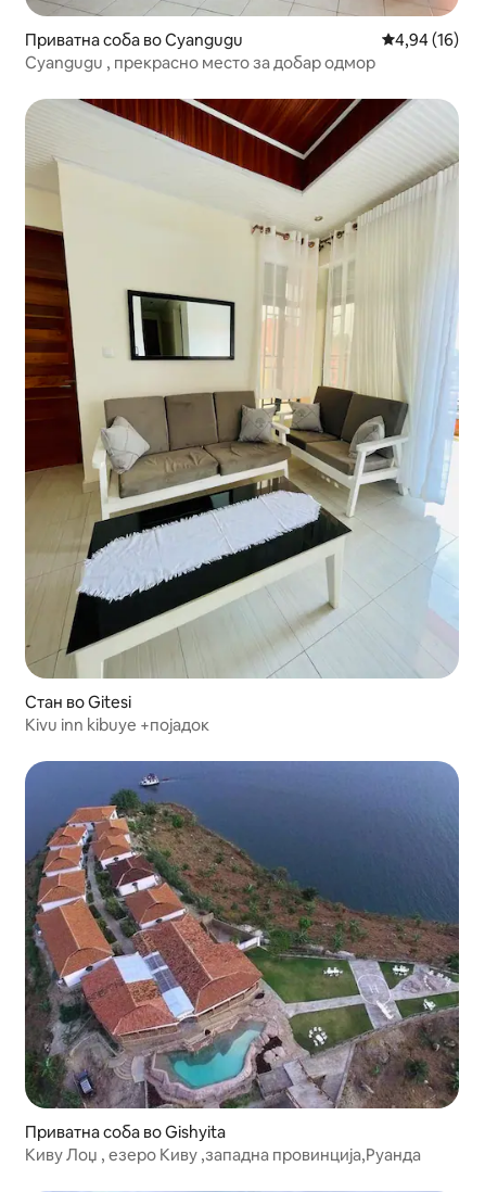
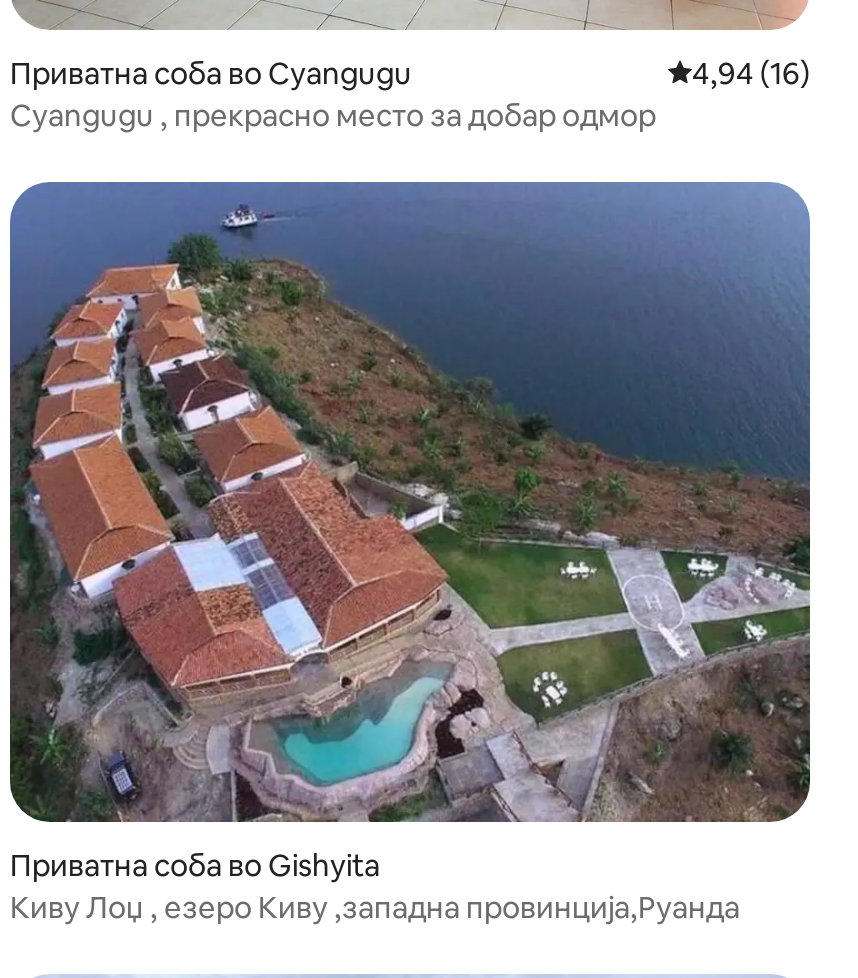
[24,98,460,735] [image] | Стан во Gitesi | Kivu inn kibuye +појадок -> none

